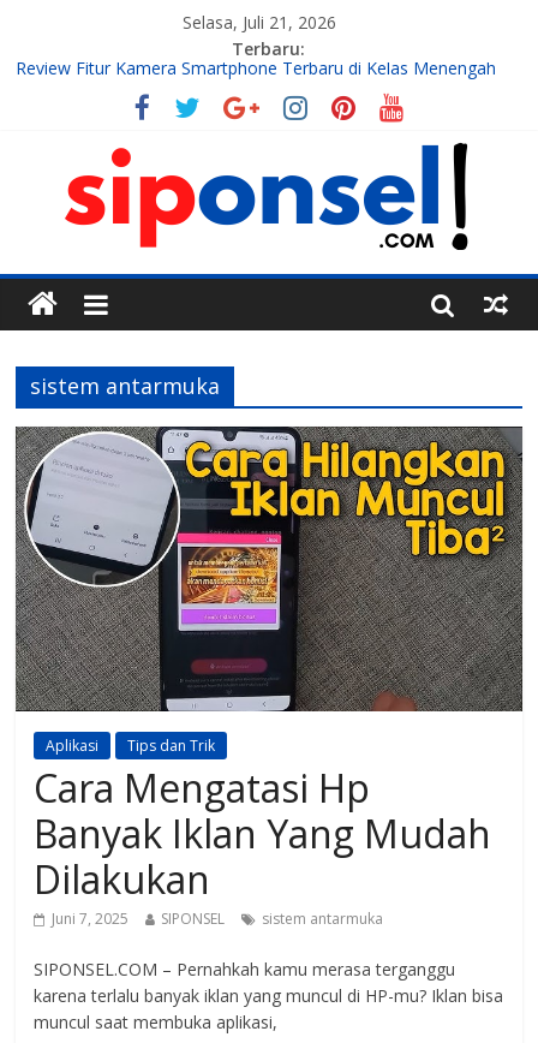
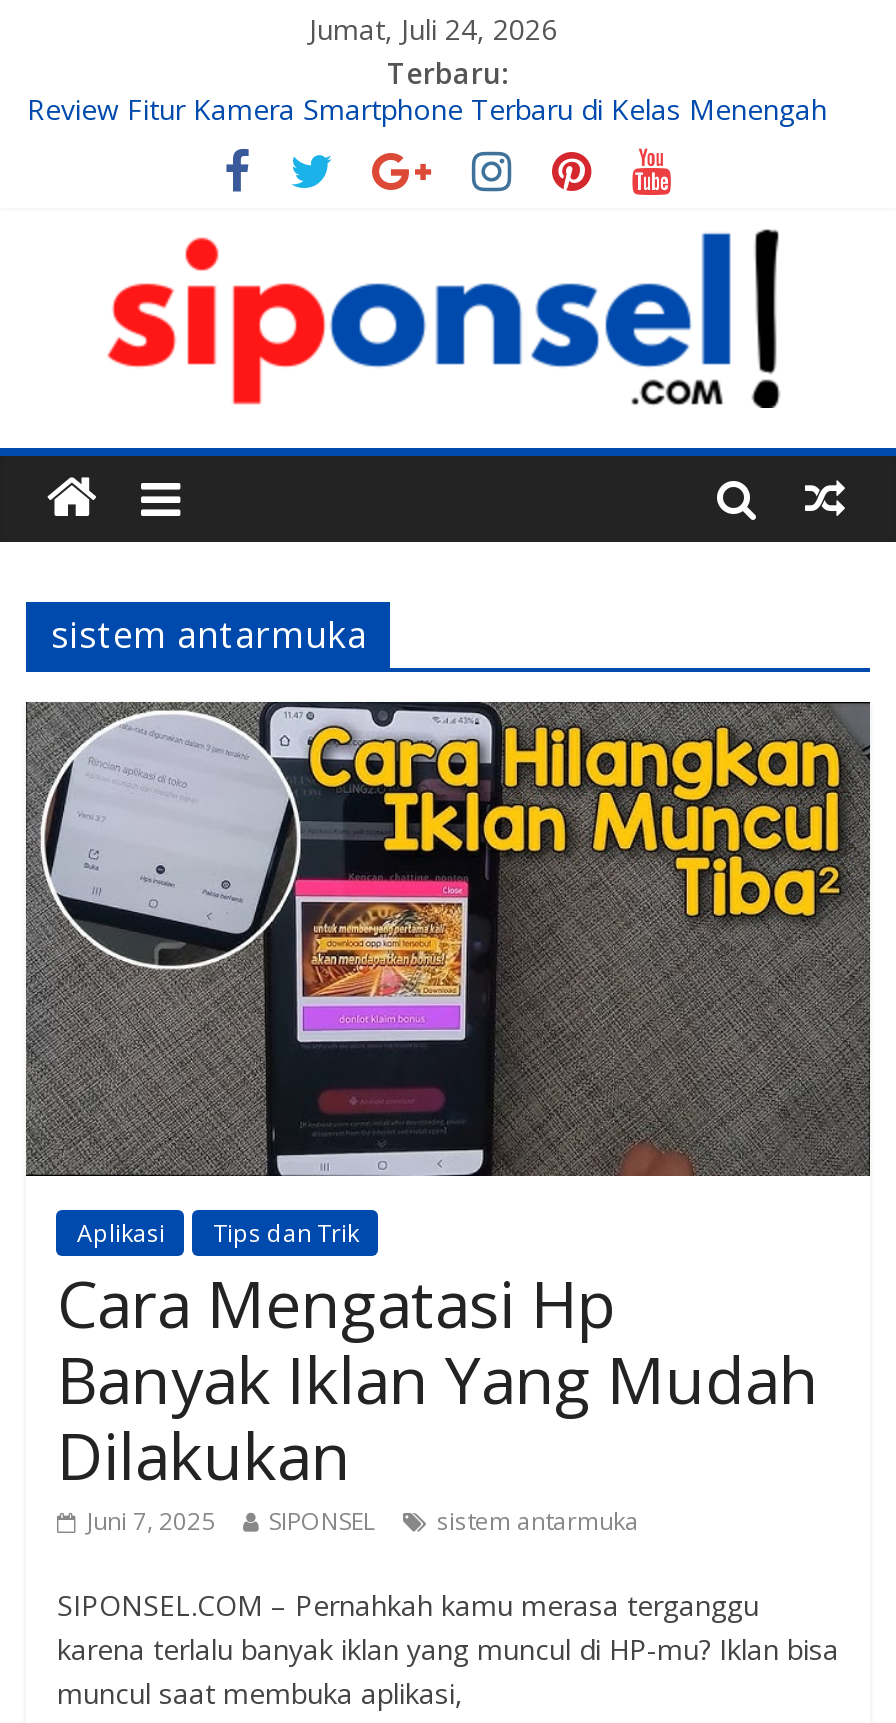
[183,11,337,34] Selasa, Juli 21, 2026 -> [309,10,557,48] Jumat, Juli 24, 2026

